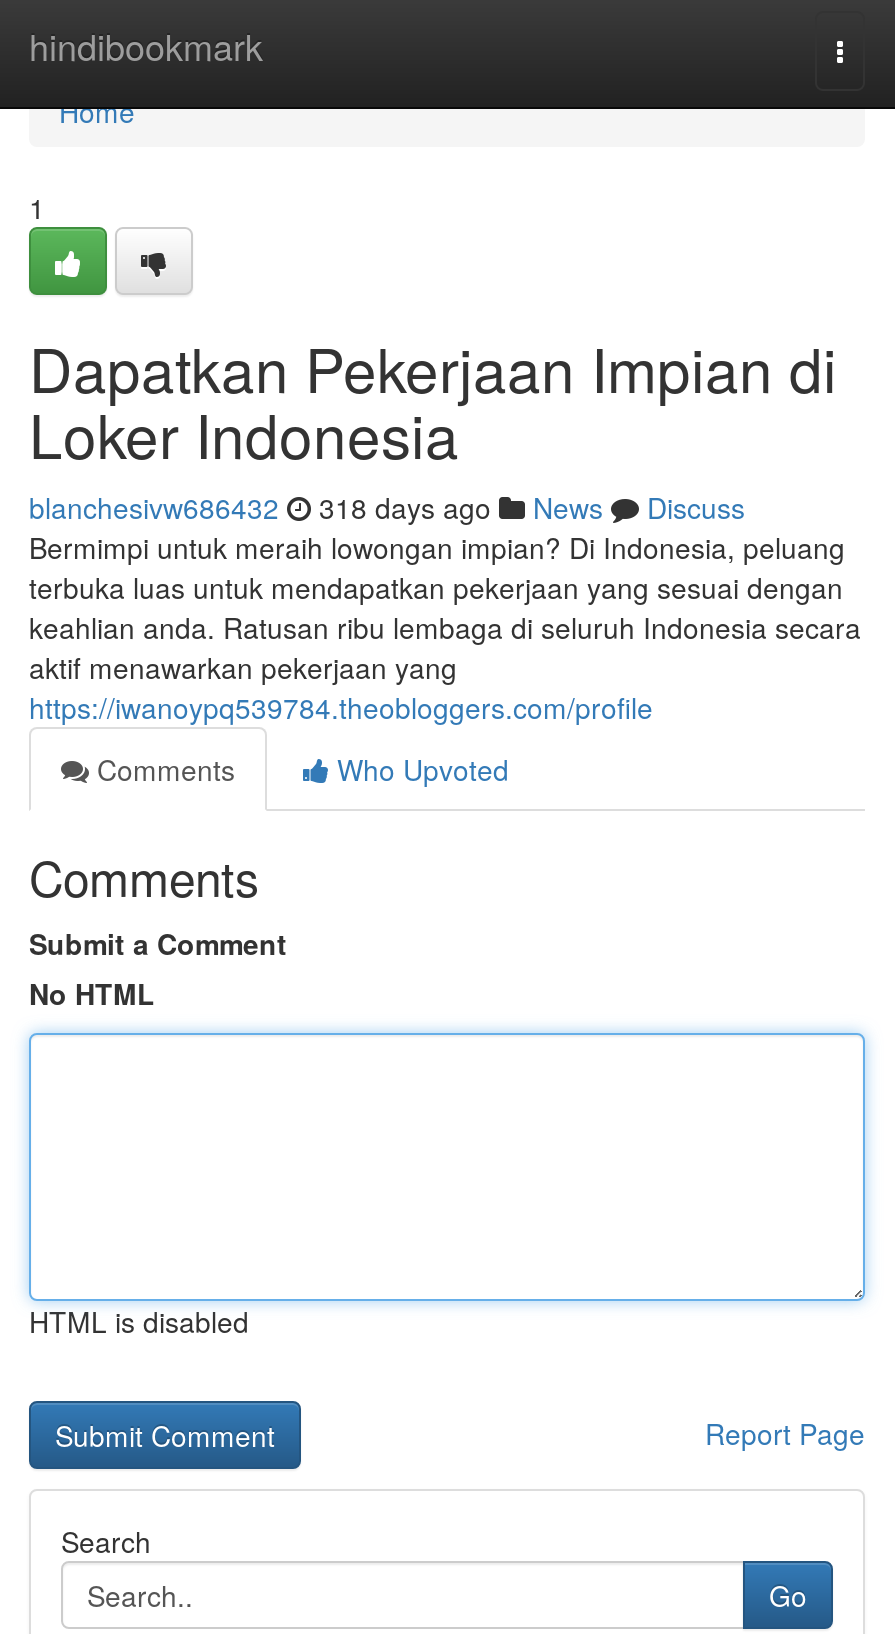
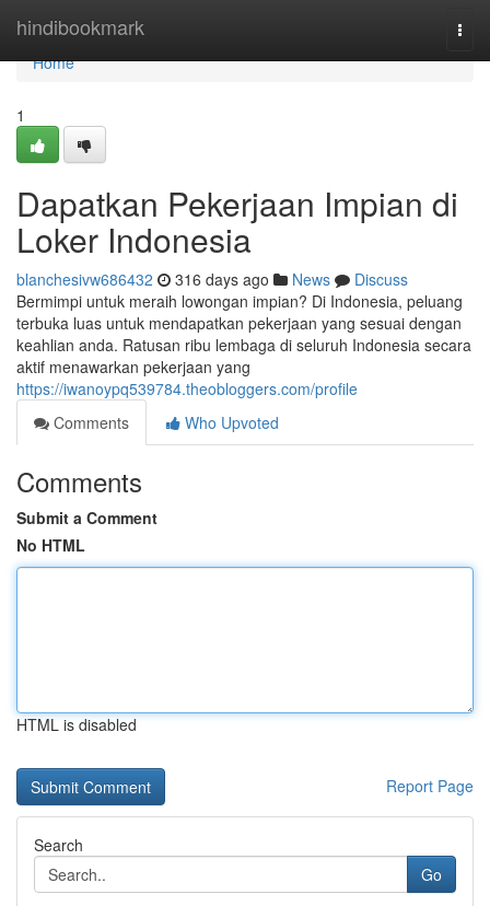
[29,487,745,527] blanchesivw686432 318 days ago News Discuss -> [16,268,408,290] blanchesivw686432 316 days ago News Discuss

